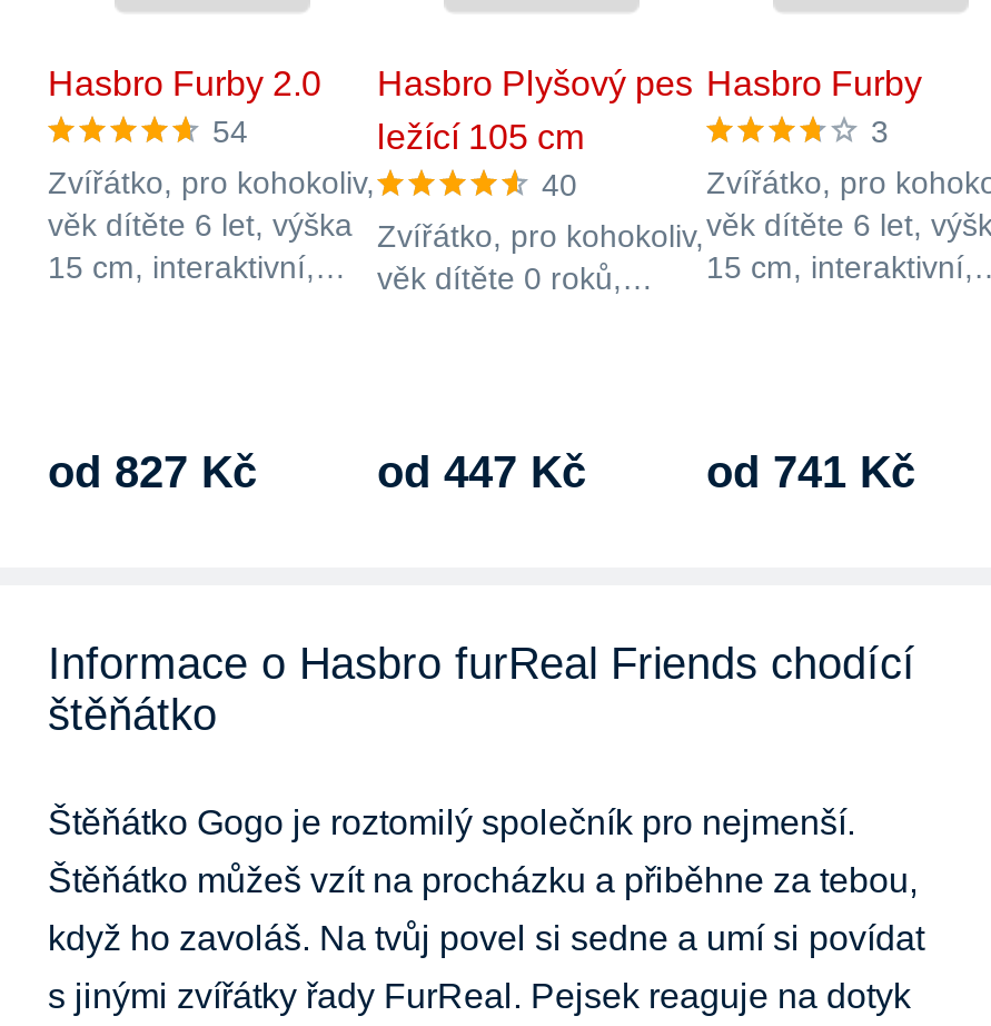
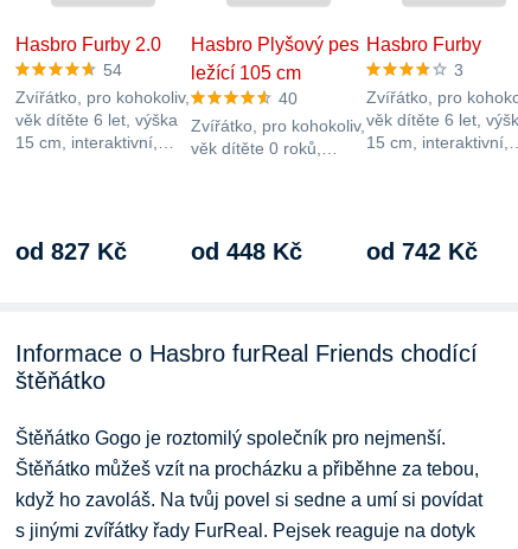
[377,447,586,496] od 447 Kč -> [191,238,302,264] od 448 Kč
[706,447,915,496] od 741 Kč -> [366,238,478,264] od 742 Kč

